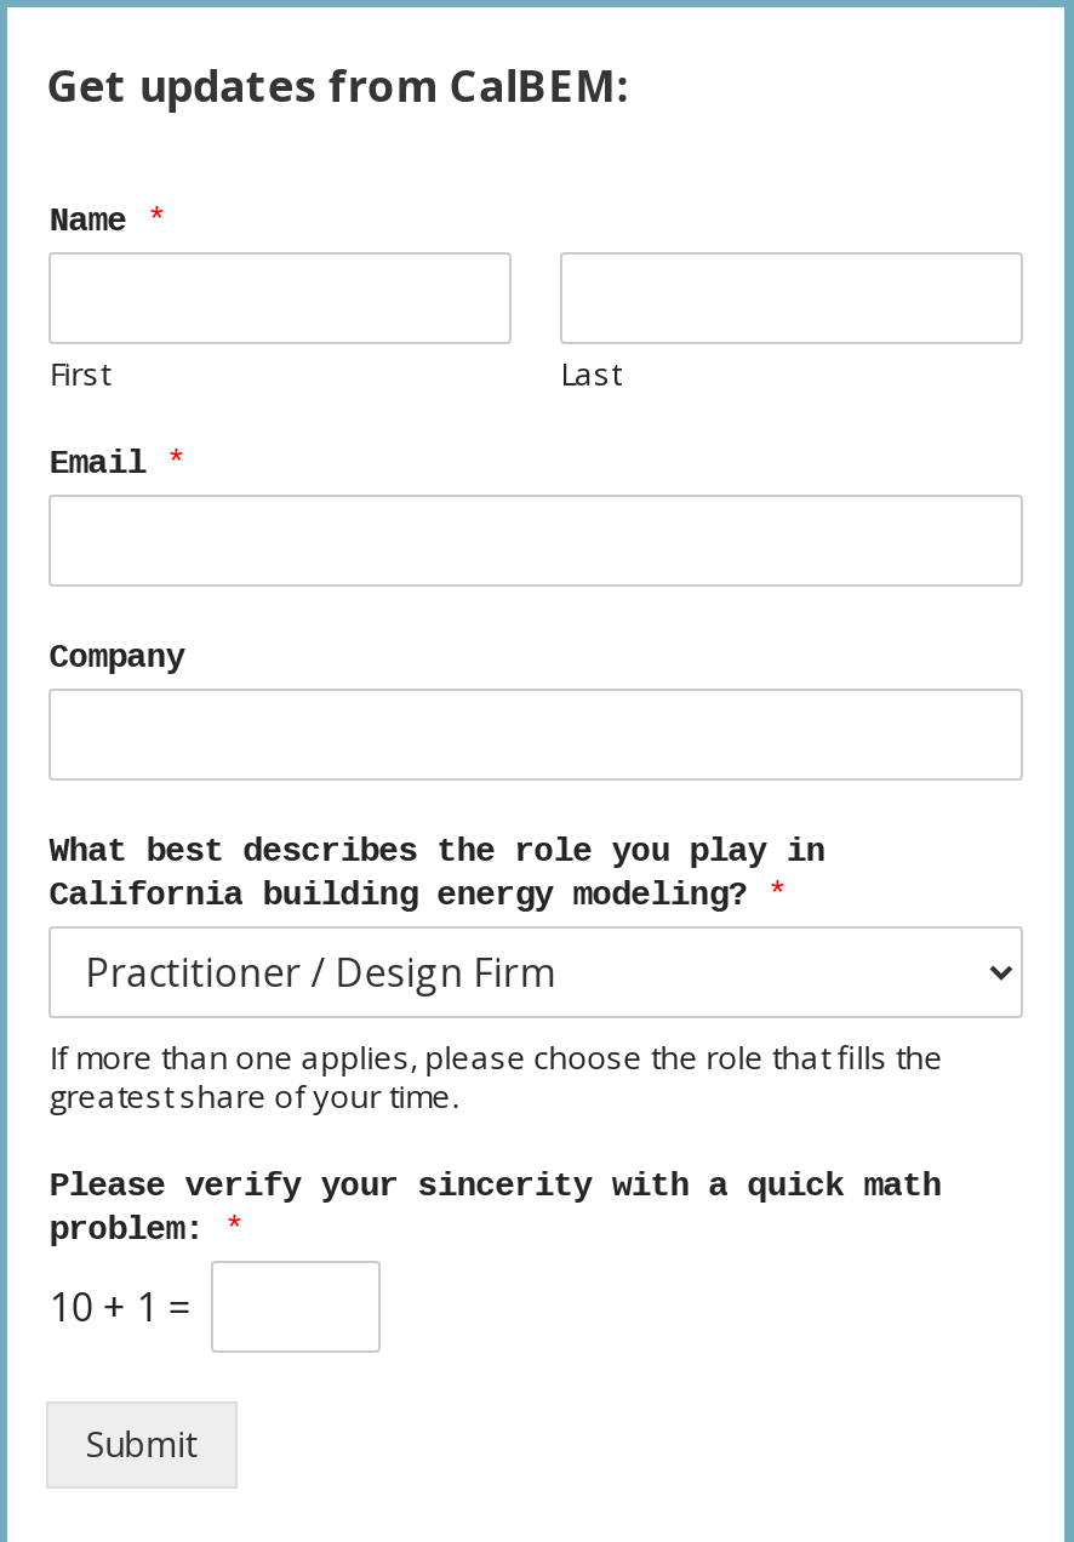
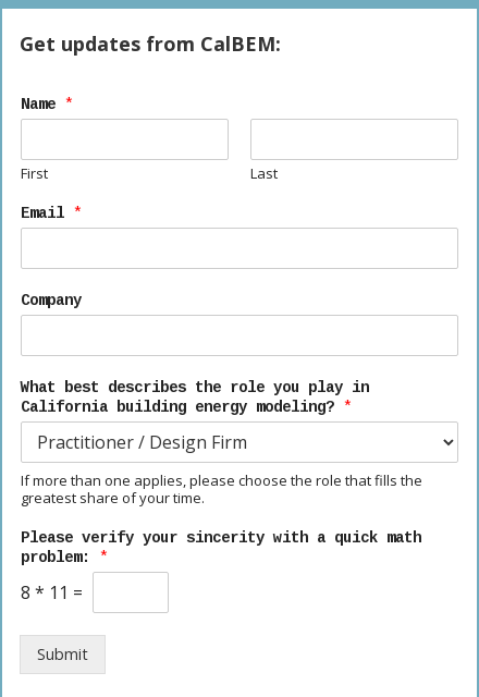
[49,1279,190,1333] 10 + 1 = -> [21,580,83,604] 8 * 11 =

